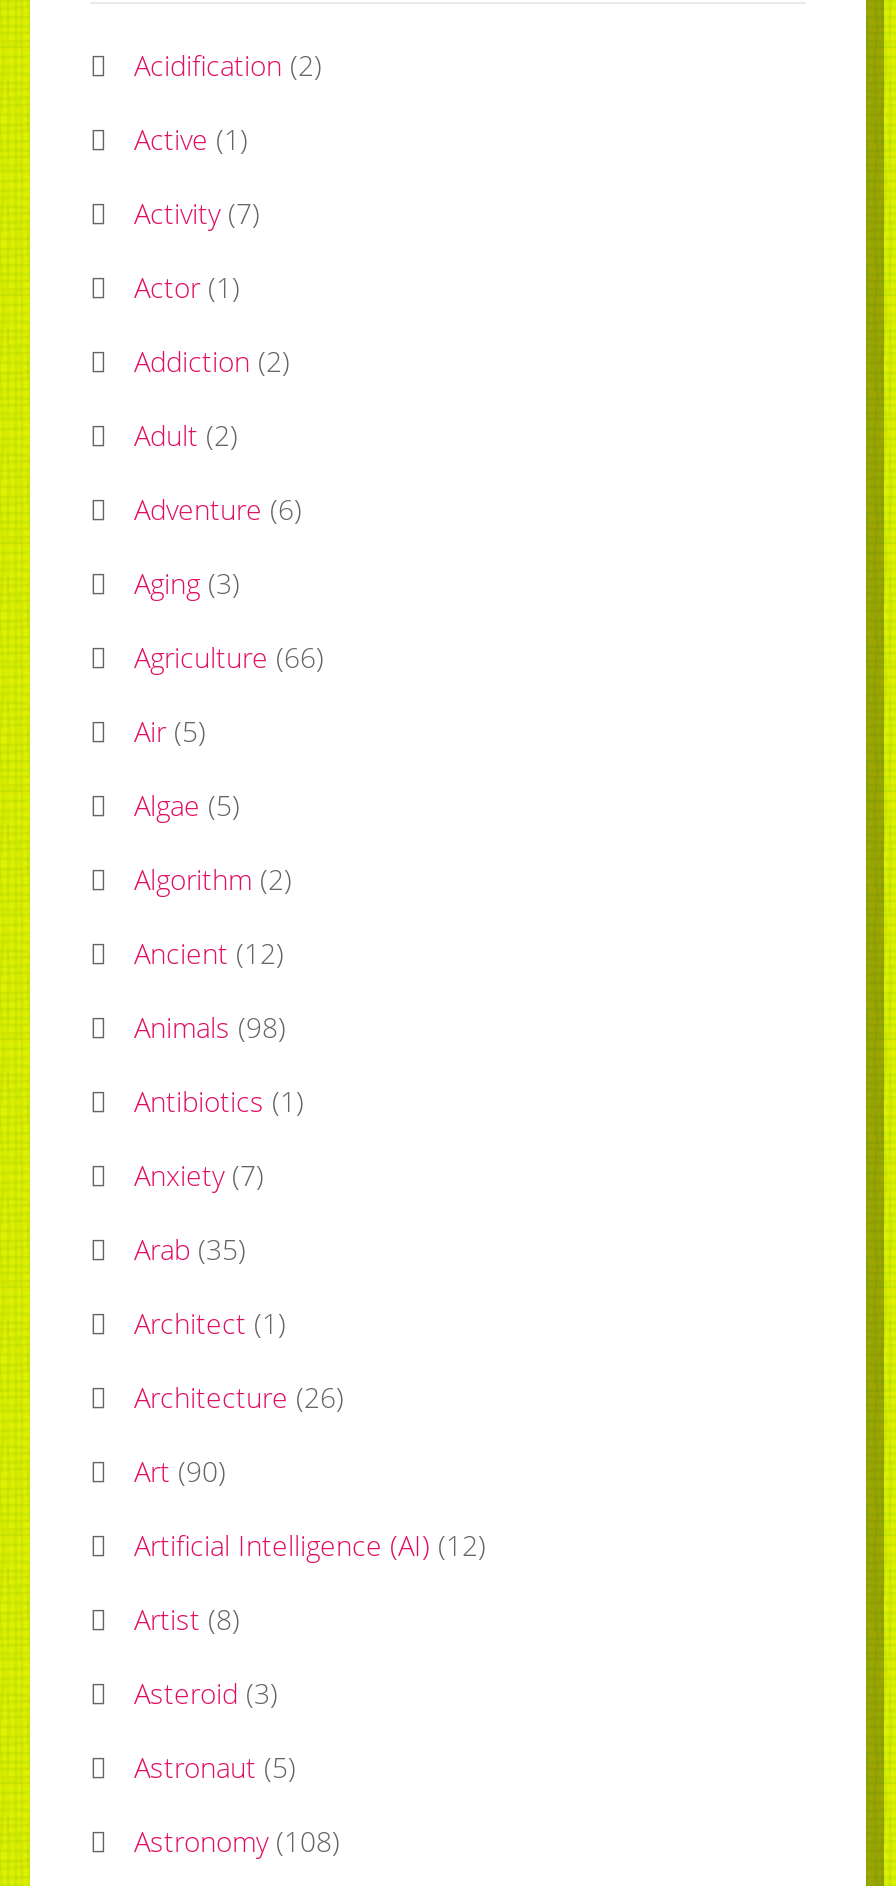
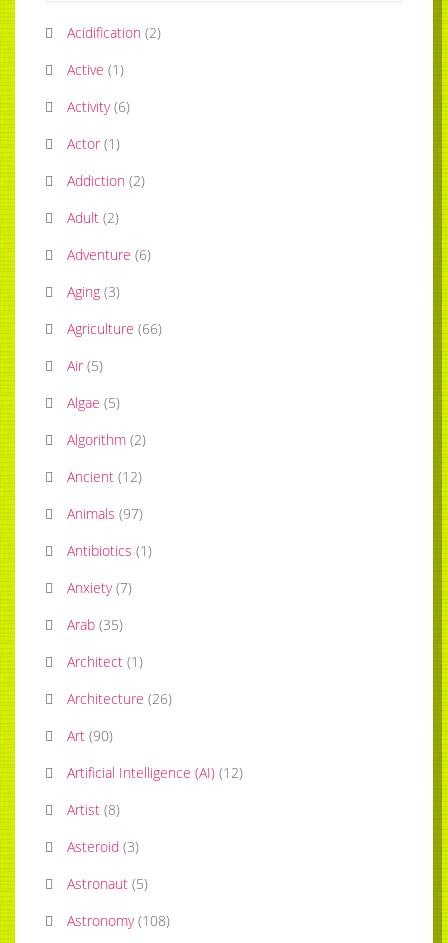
[134,195,260,233] Activity (7) -> [67,97,130,116] Activity (6)
[134,1009,286,1047] Animals (98) -> [67,504,143,523] Animals (97)

